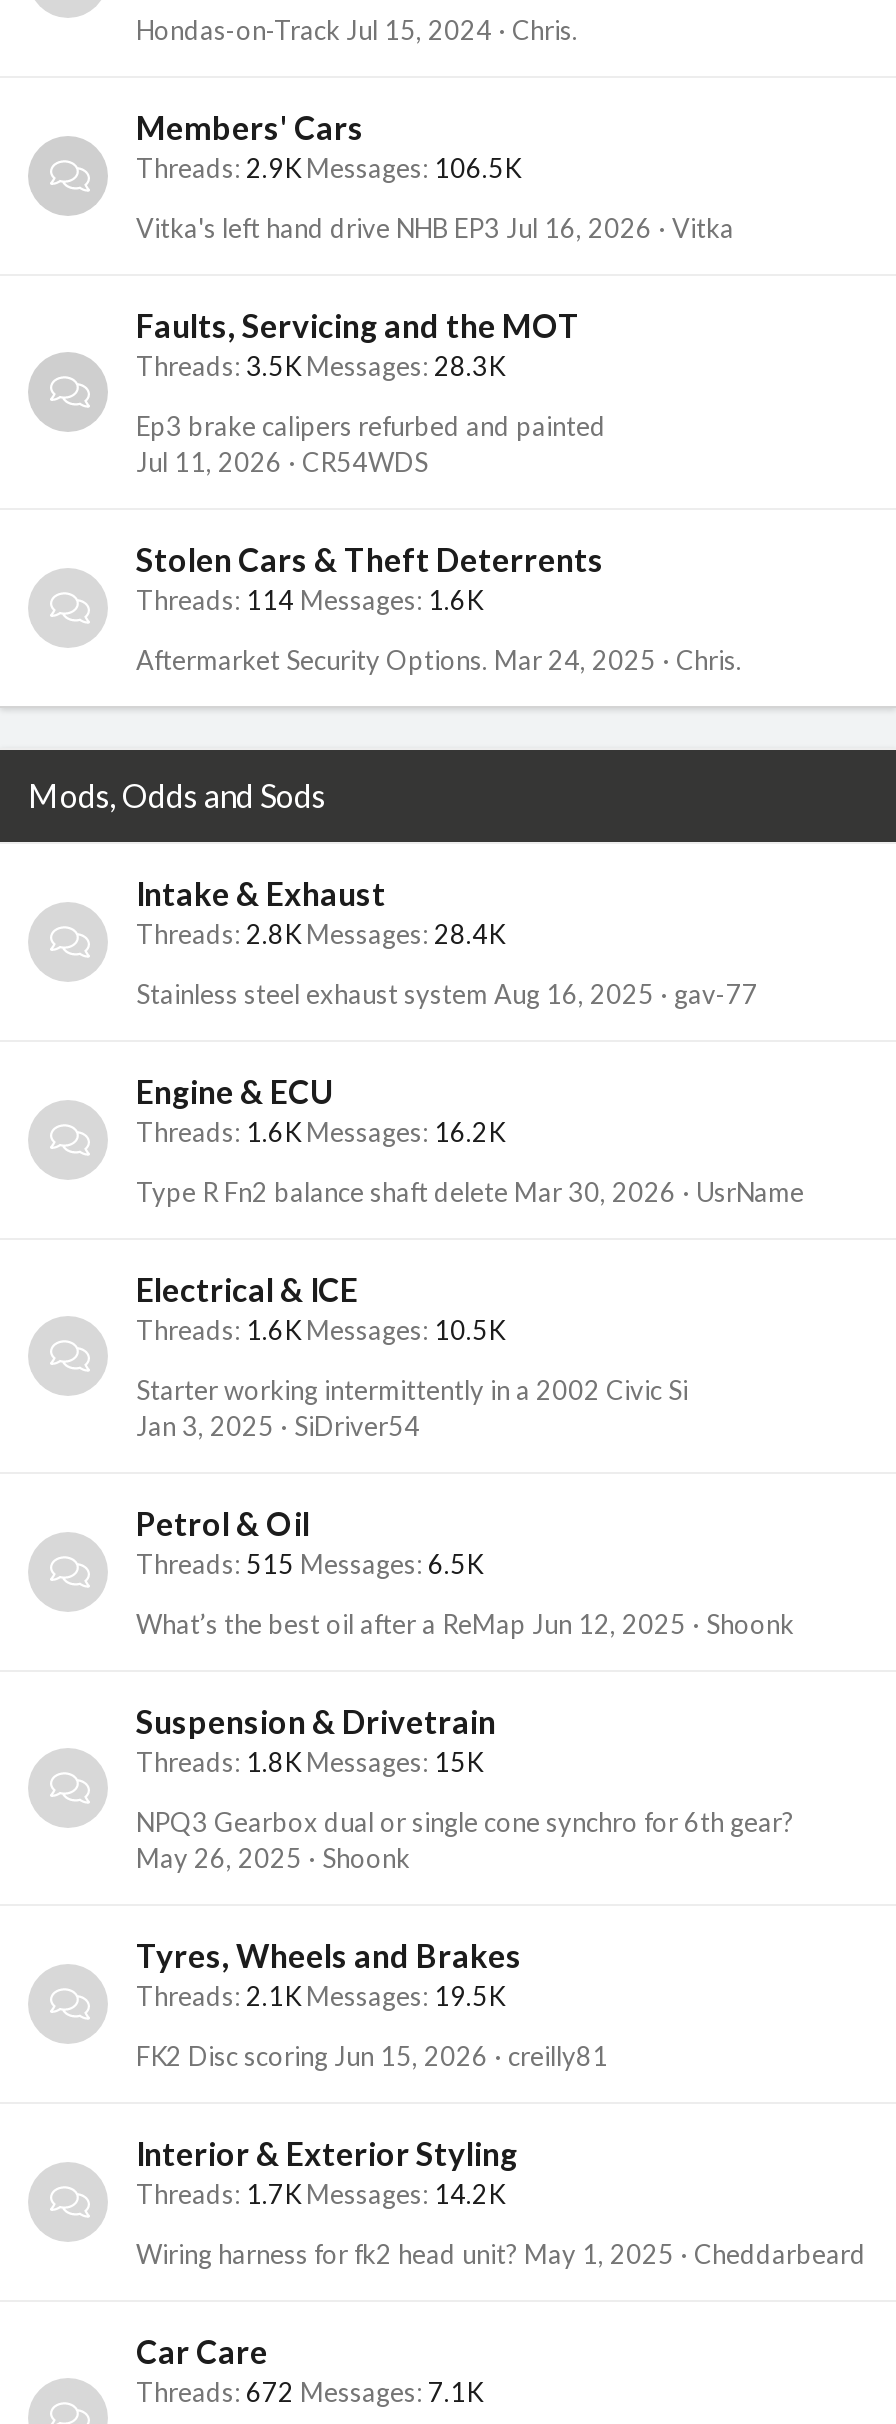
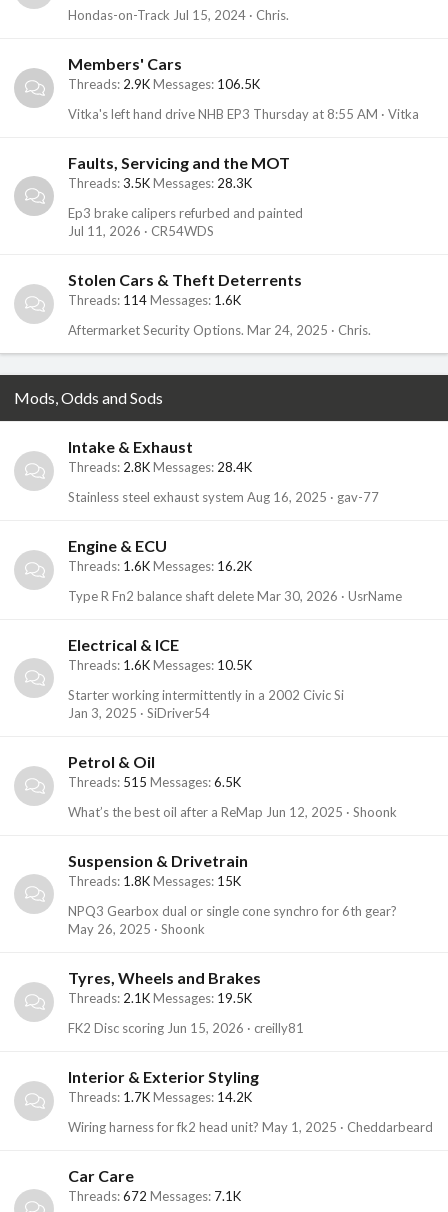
[136,212,652,244] Vitka's left hand drive NHB EP3 Jul 16, 2026 -> [68,106,378,122] Vitka's left hand drive NHB EP3 Thursday at 8:55 AM

